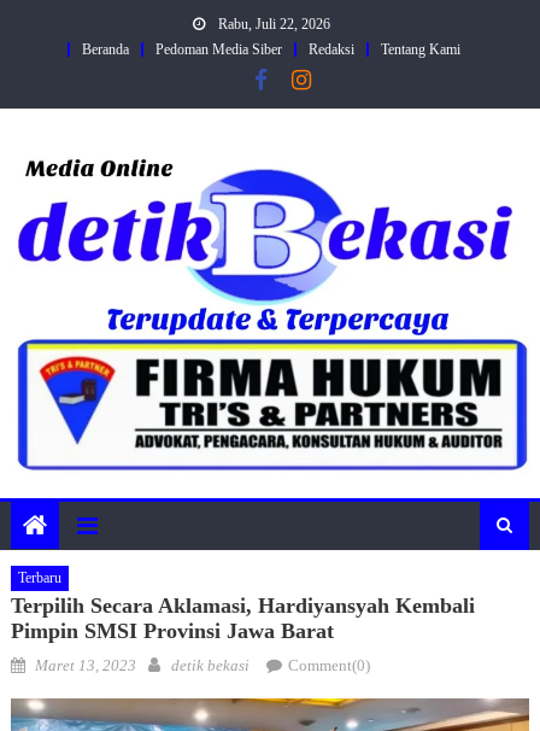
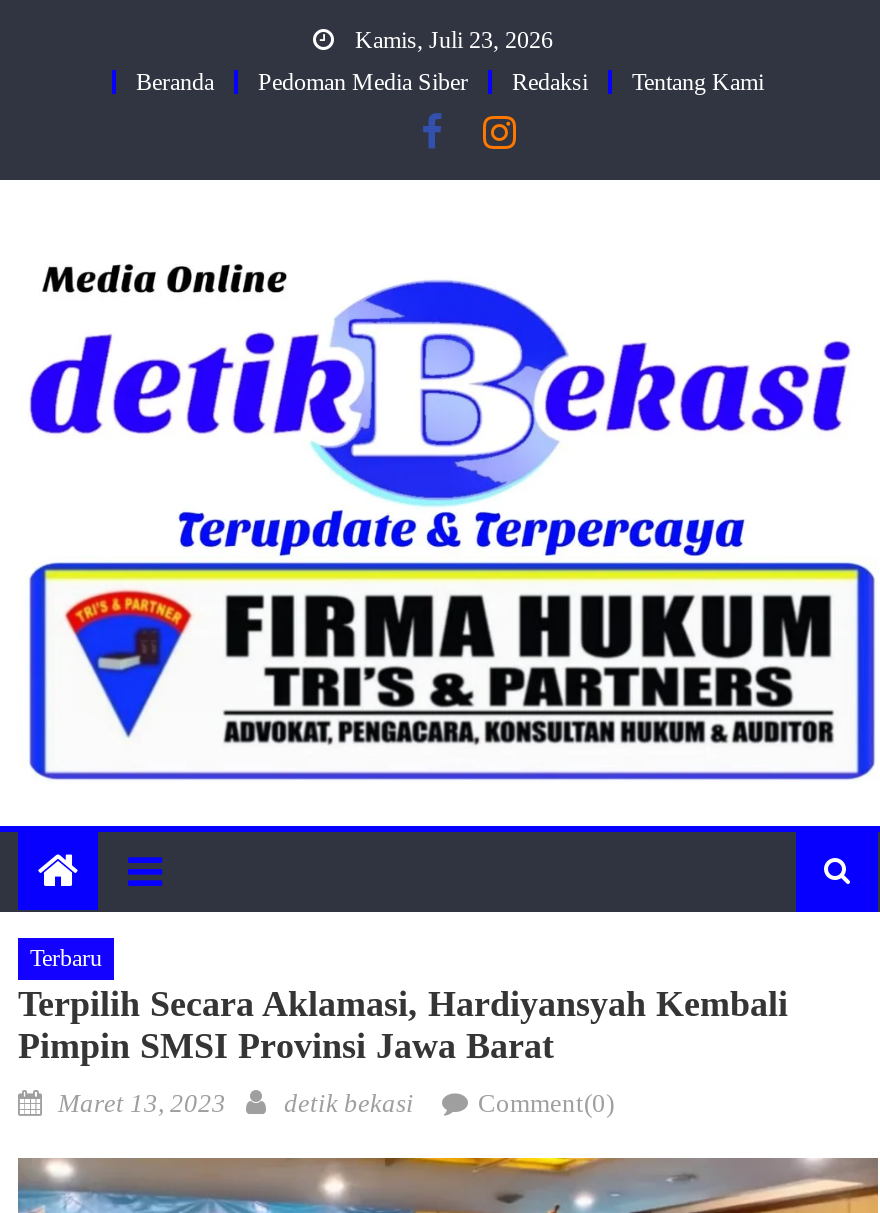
[214,16,330,33] Rabu, Juli 22, 2026 -> [349,26,553,54] Kamis, Juli 23, 2026

